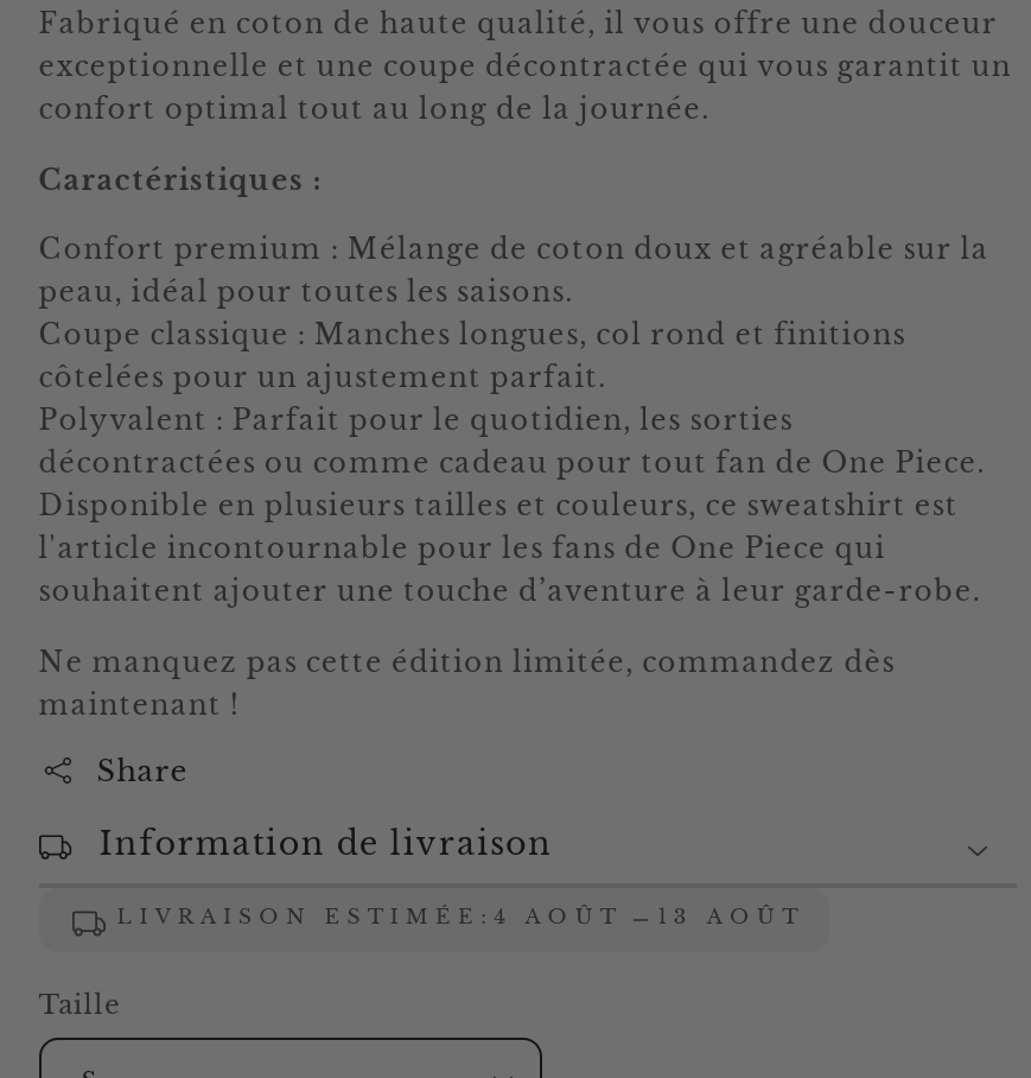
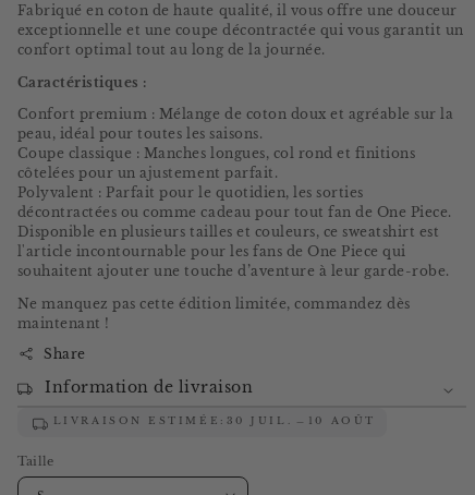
[117,904,623,927] LIVRAISON ESTIMÉE: 4 AOÛT -> [53,415,292,426] LIVRAISON ESTIMÉE: 30 JUIL.
[658,904,805,927] 13 AOÛT -> [308,415,376,426] 10 AOÛT

